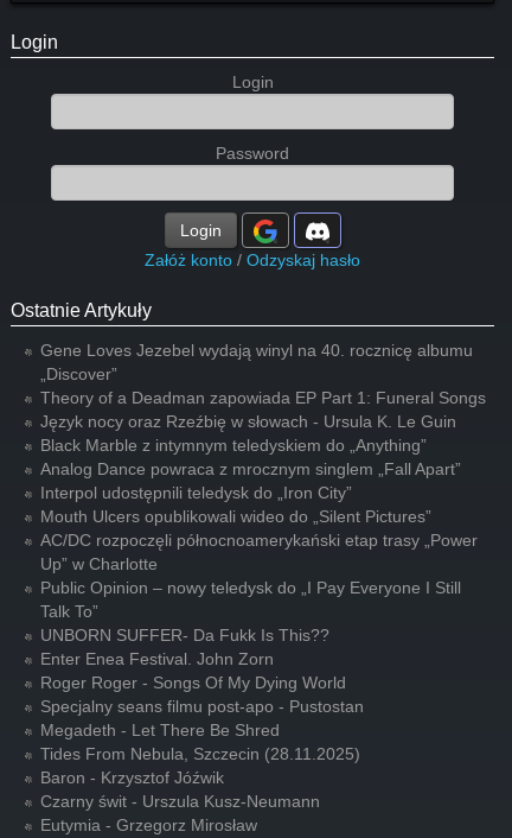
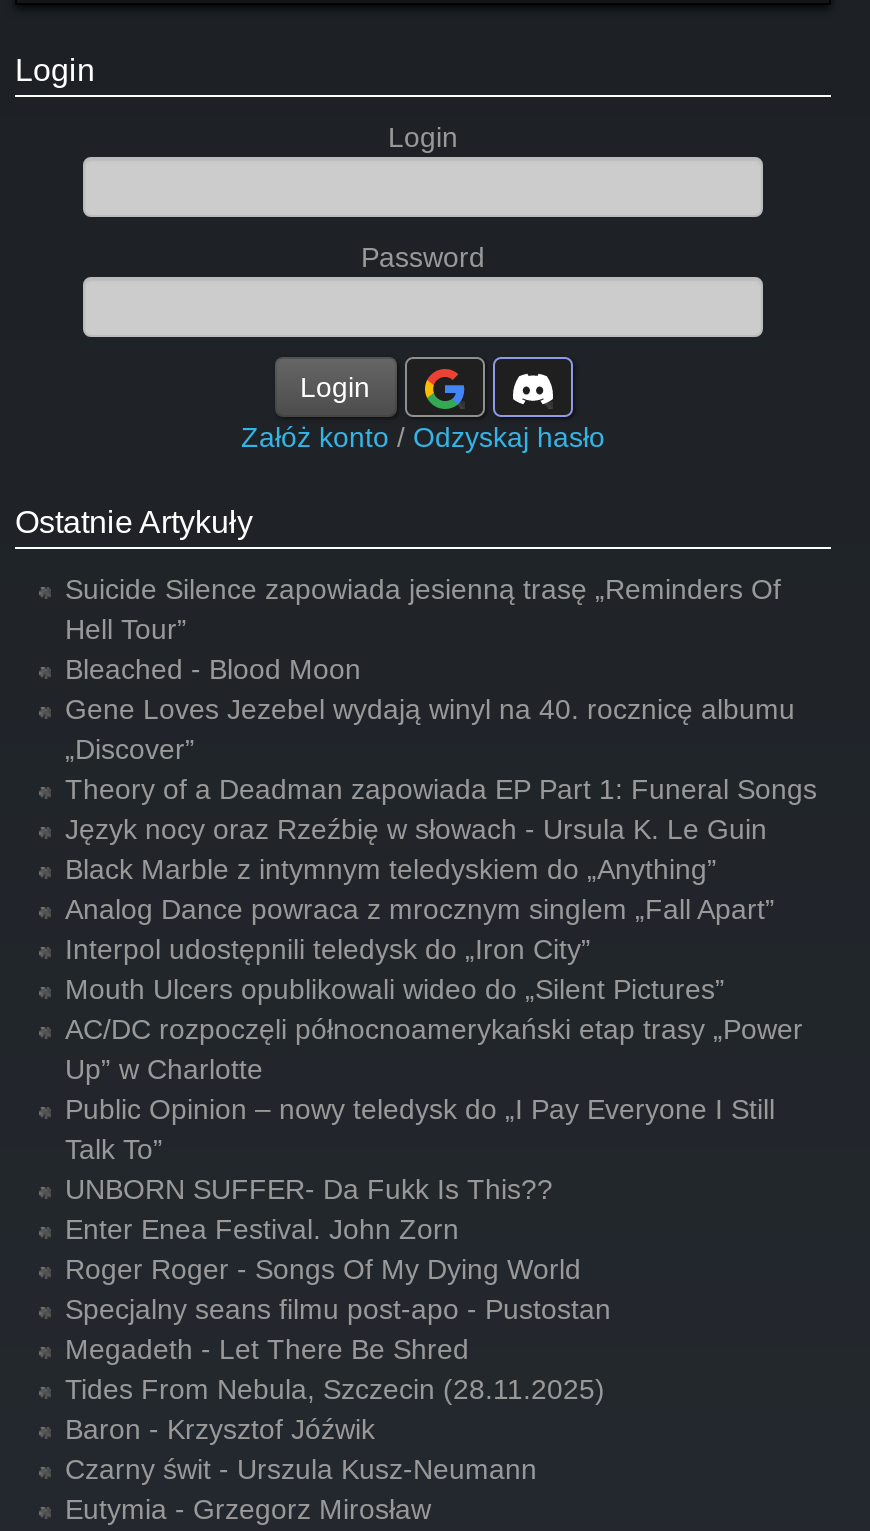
none -> [65,573,781,685] Suicide Silence zapowiada jesienną trasę „Reminders Of | Hell Tour” | Bleached - Blood Moon

